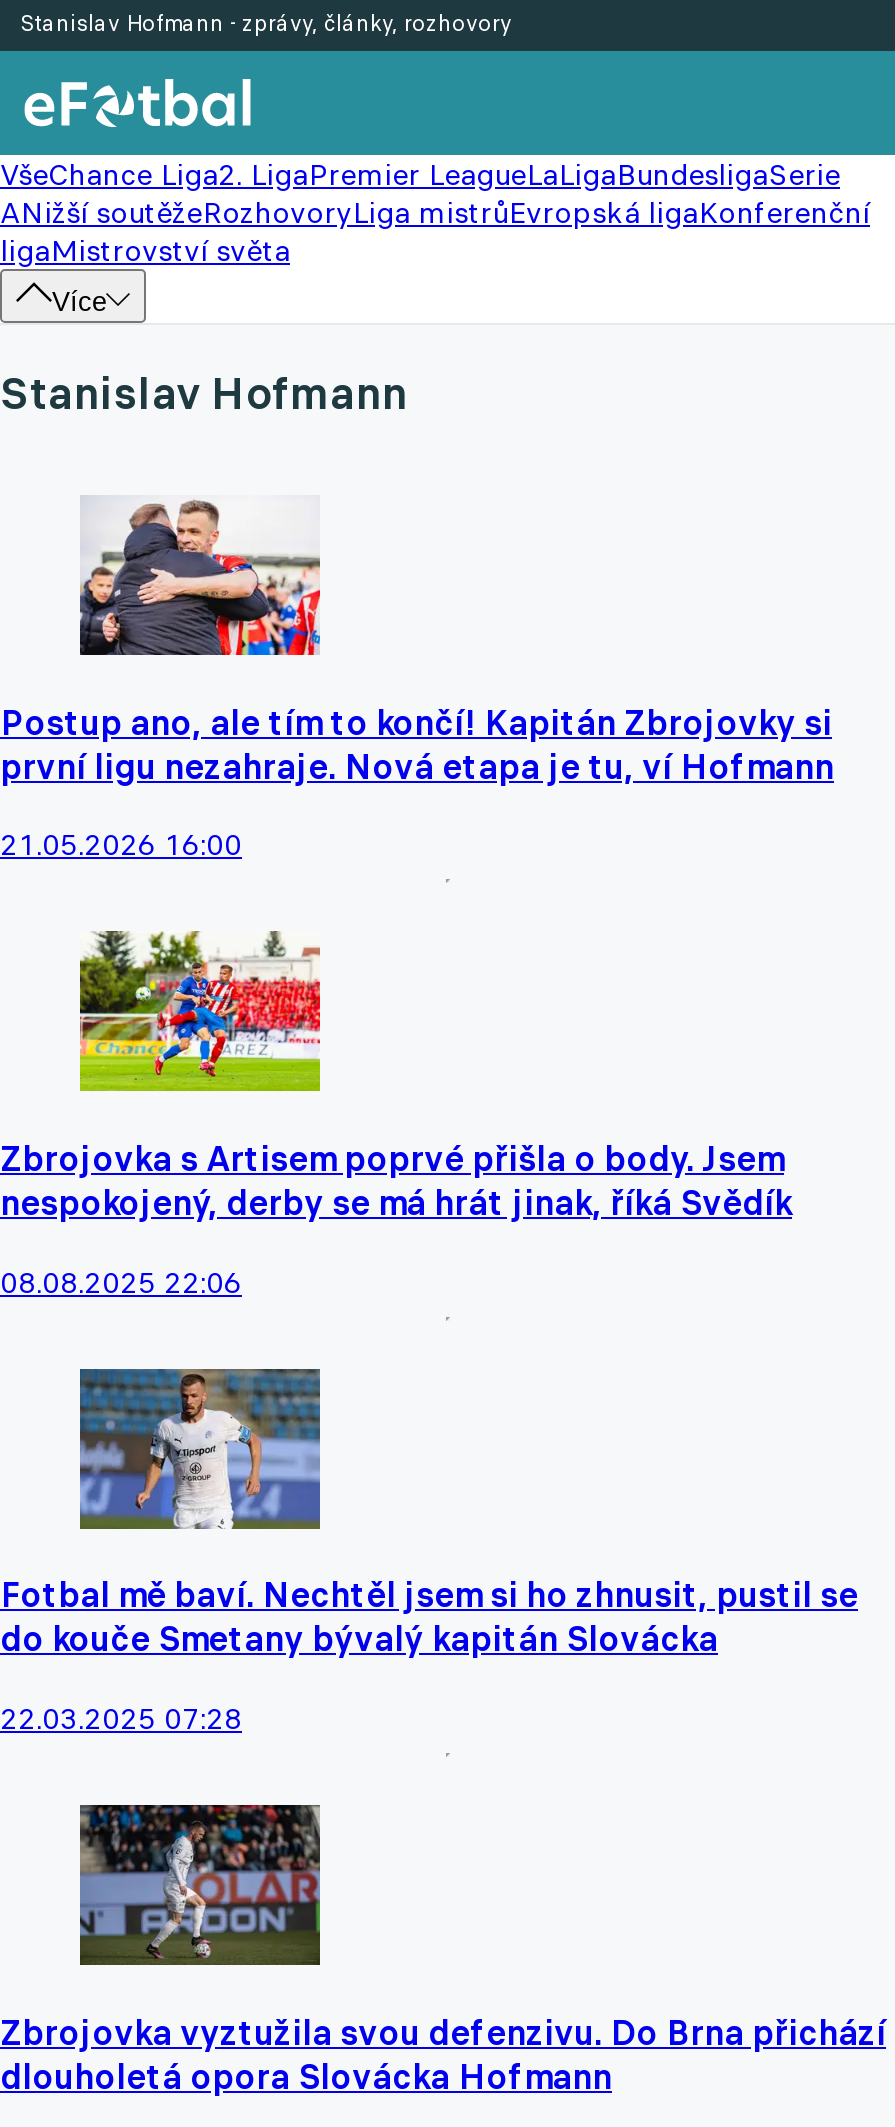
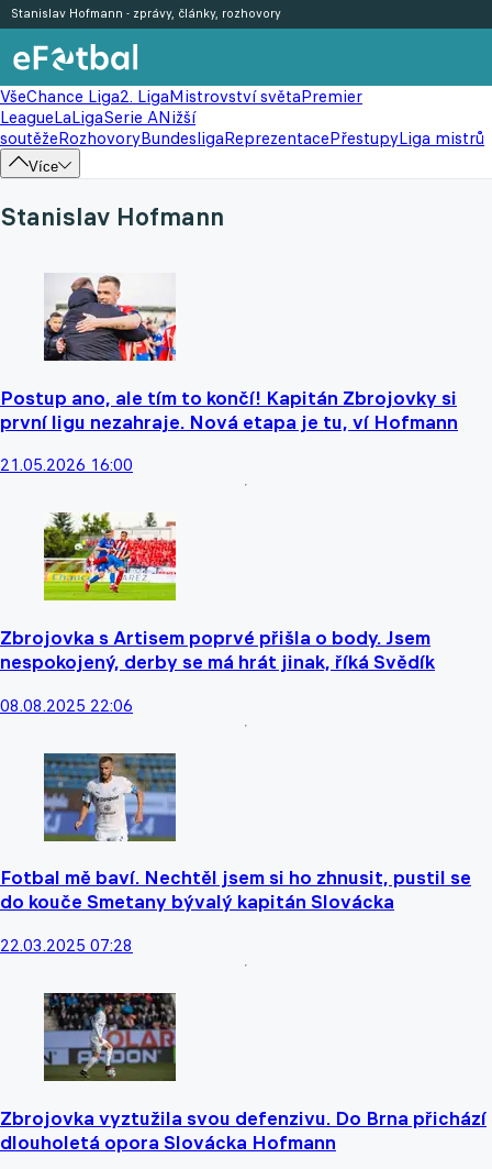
[0,155,870,269] VšeChance Liga2. LigaPremier LeagueLaLigaBundesligaSerie | ANižší soutěžeRozhovoryLiga mistrůEvropská ligaKonferenční | ligaMistrovství světa -> [0,86,484,148] VšeChance Liga2. LigaMistrovství světaPremier | LeagueLaLigaSerie ANižší | soutěžeRozhovoryBundesligaReprezentacePřestupyLiga mistrů

